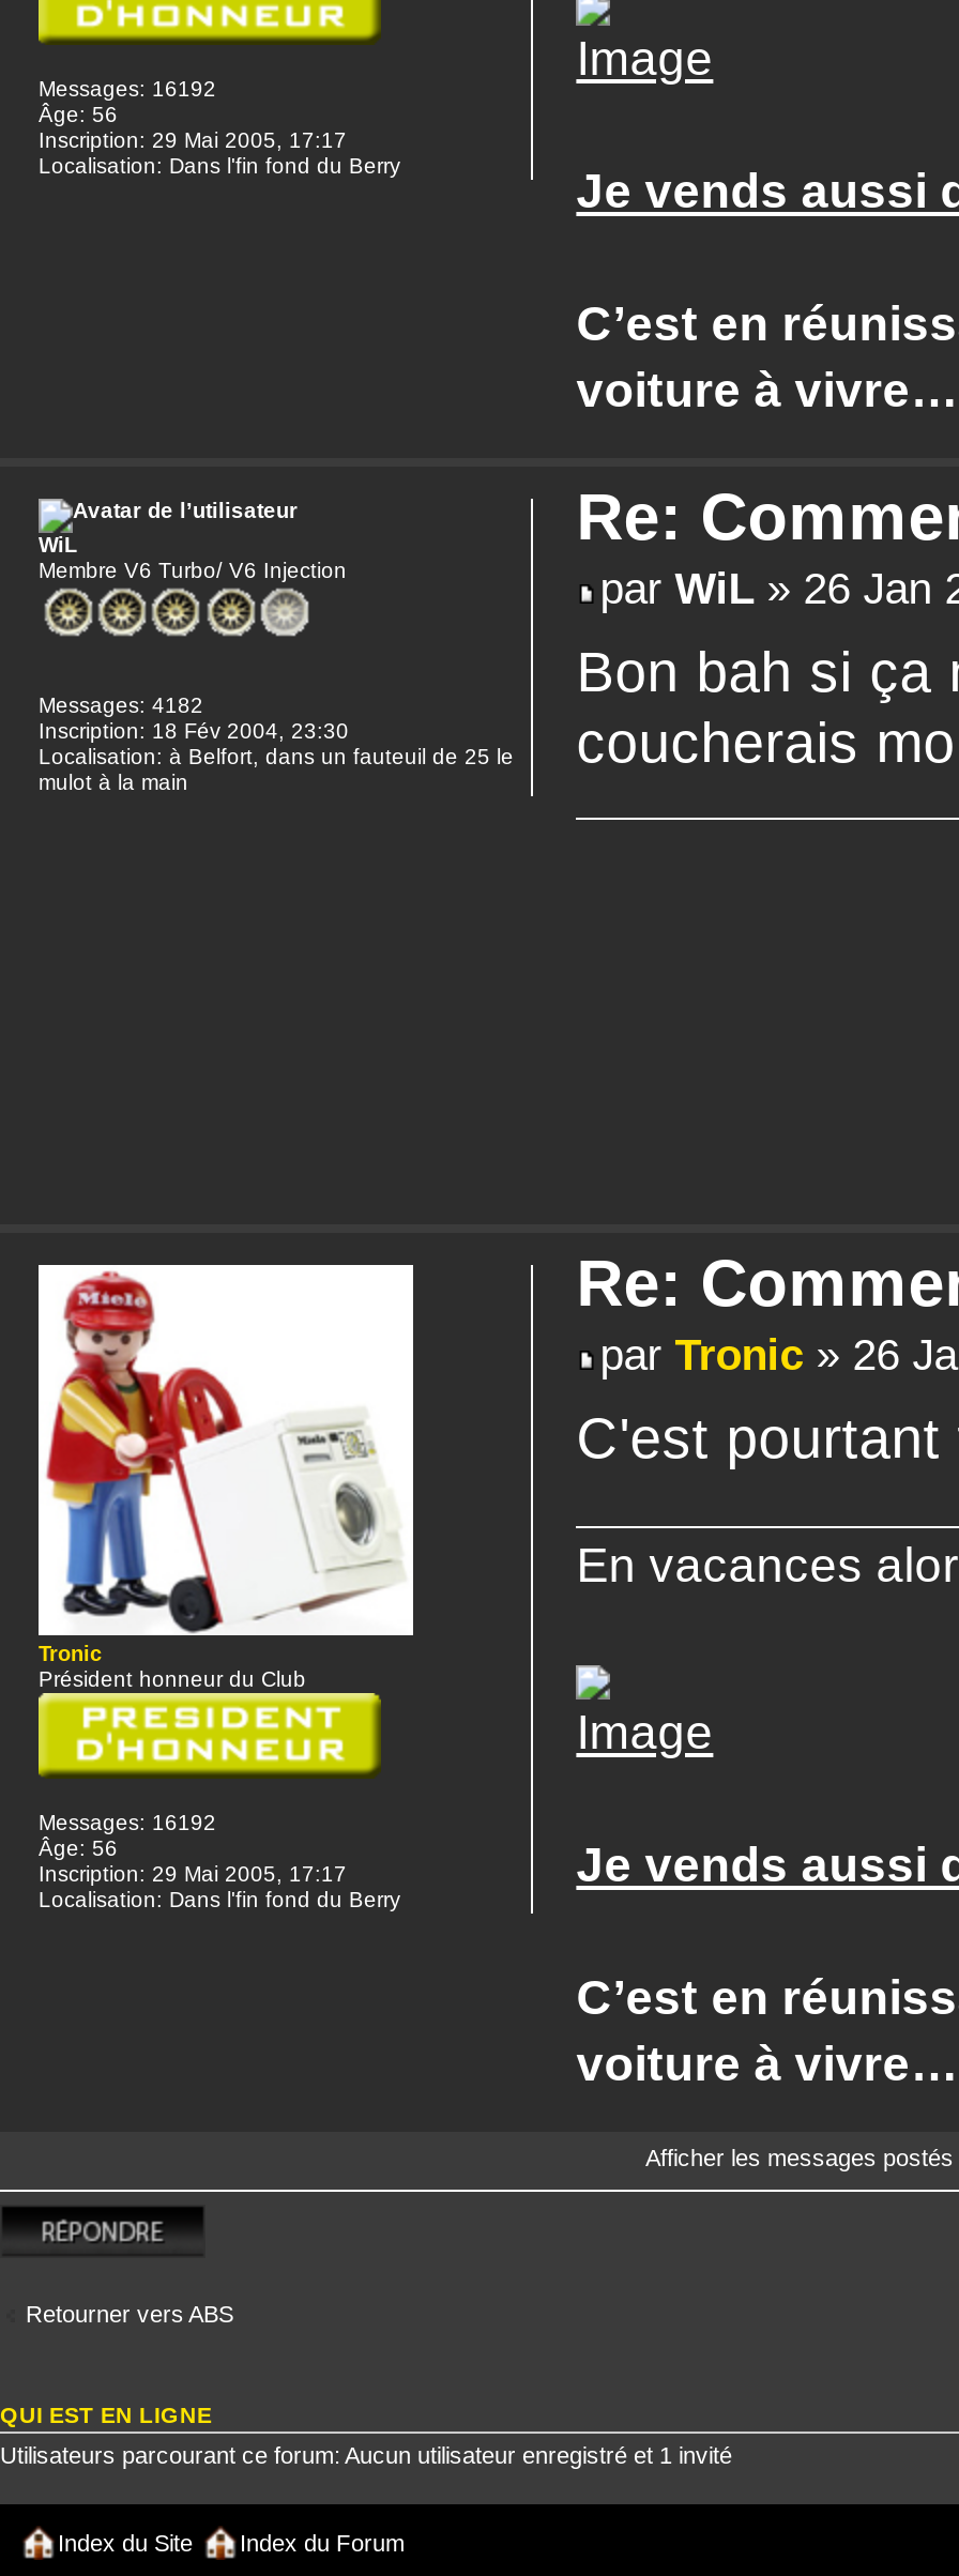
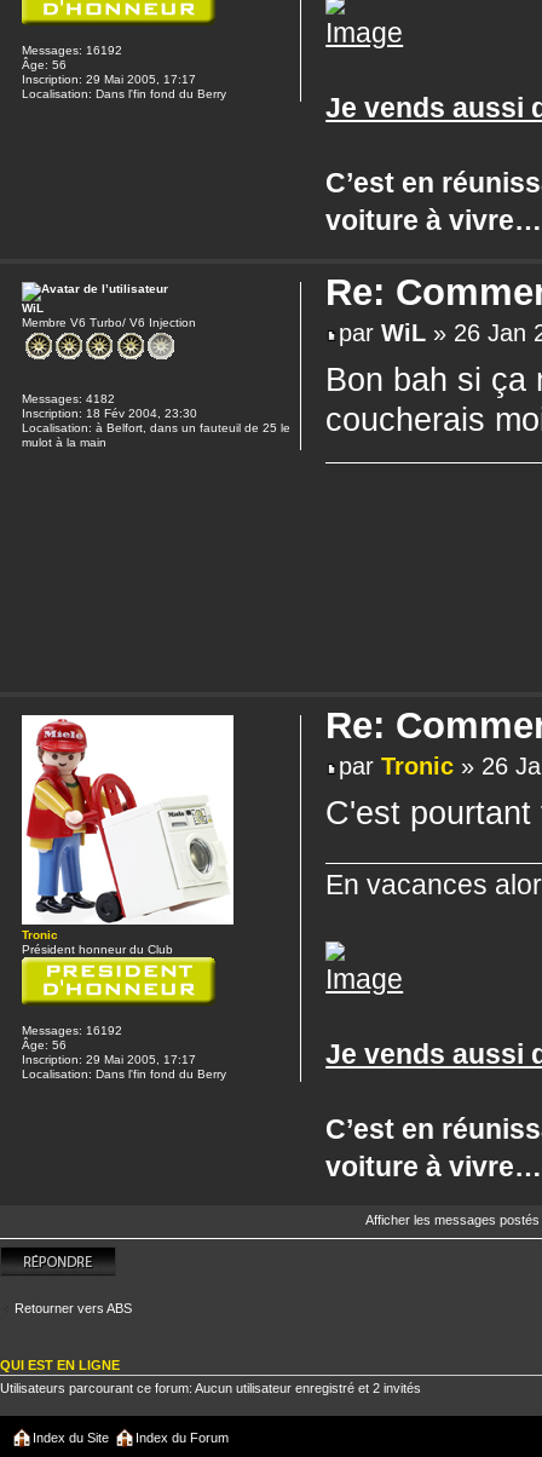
[0,2442,732,2468] Utilisateurs parcourant ce forum: Aucun utilisateur enregistré et 1 invité -> [0,1381,421,1395] Utilisateurs parcourant ce forum: Aucun utilisateur enregistré et 2 invités

